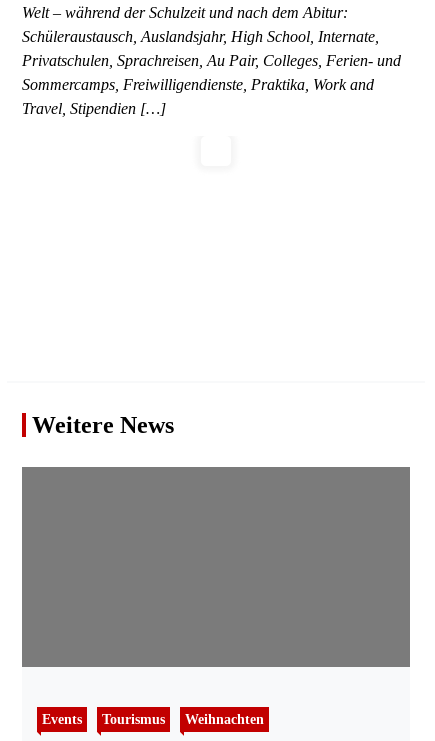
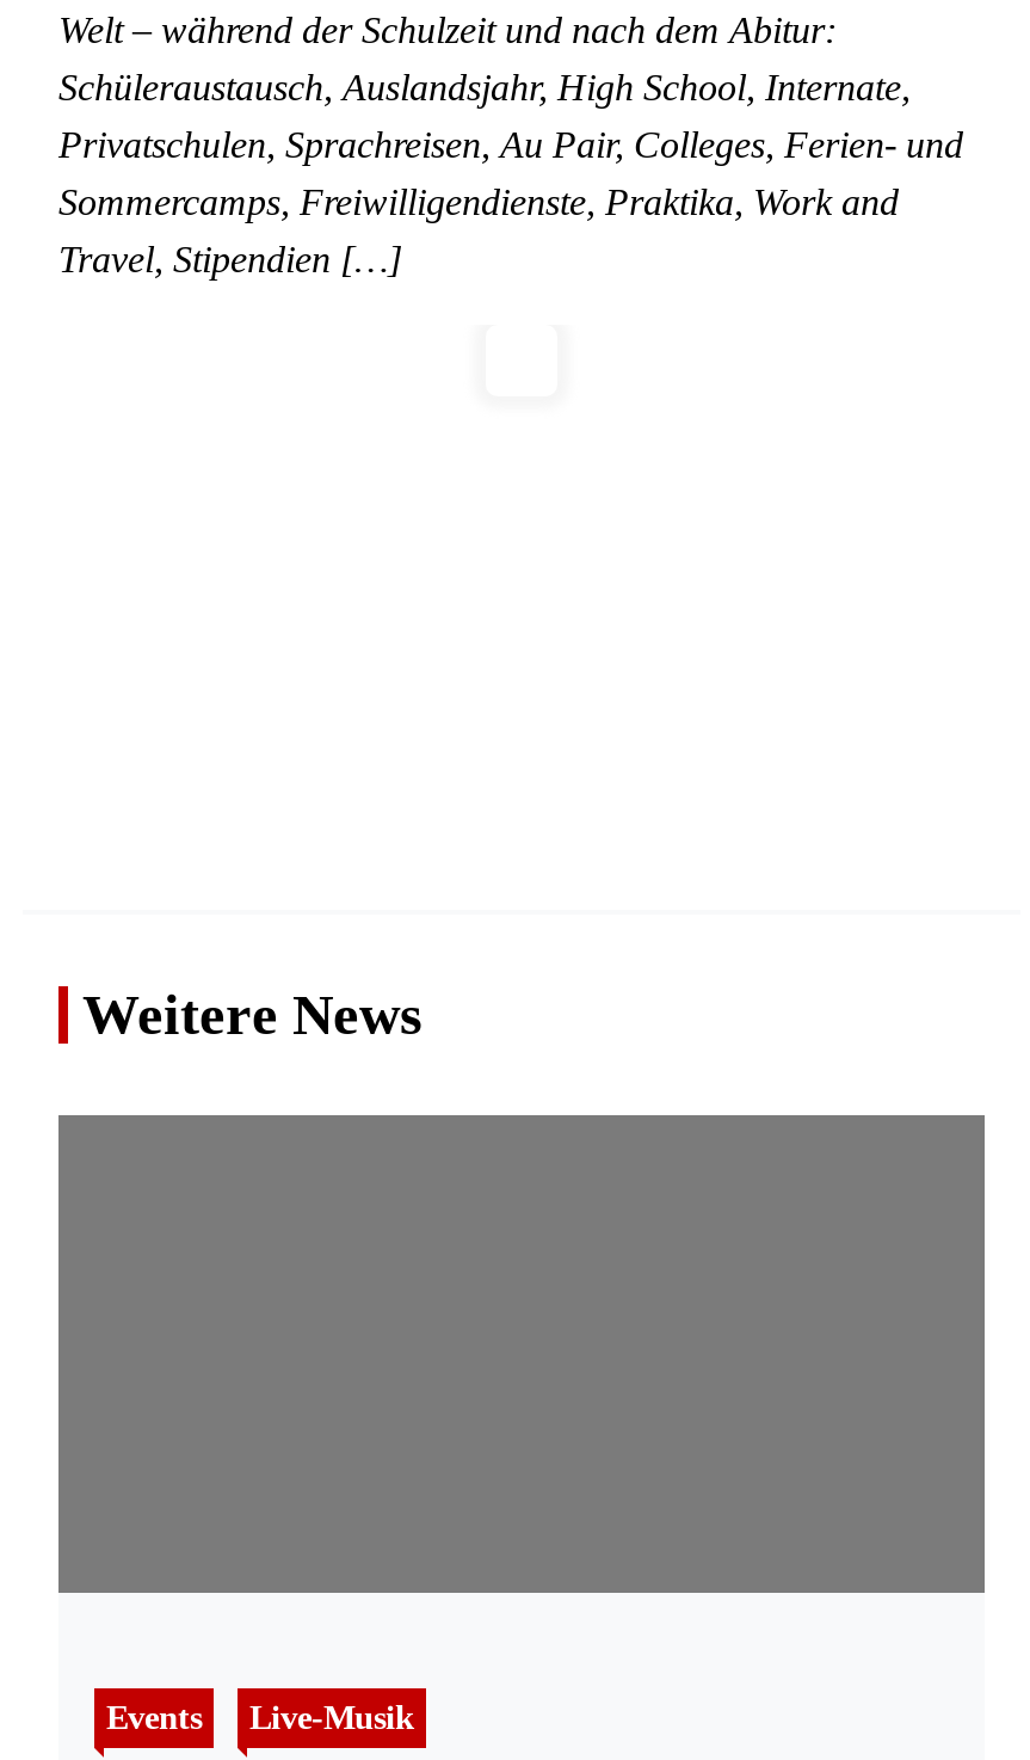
[102,711,264,727] Tourismus | Weihnachten -> [249,1699,414,1737] Live-Musik

